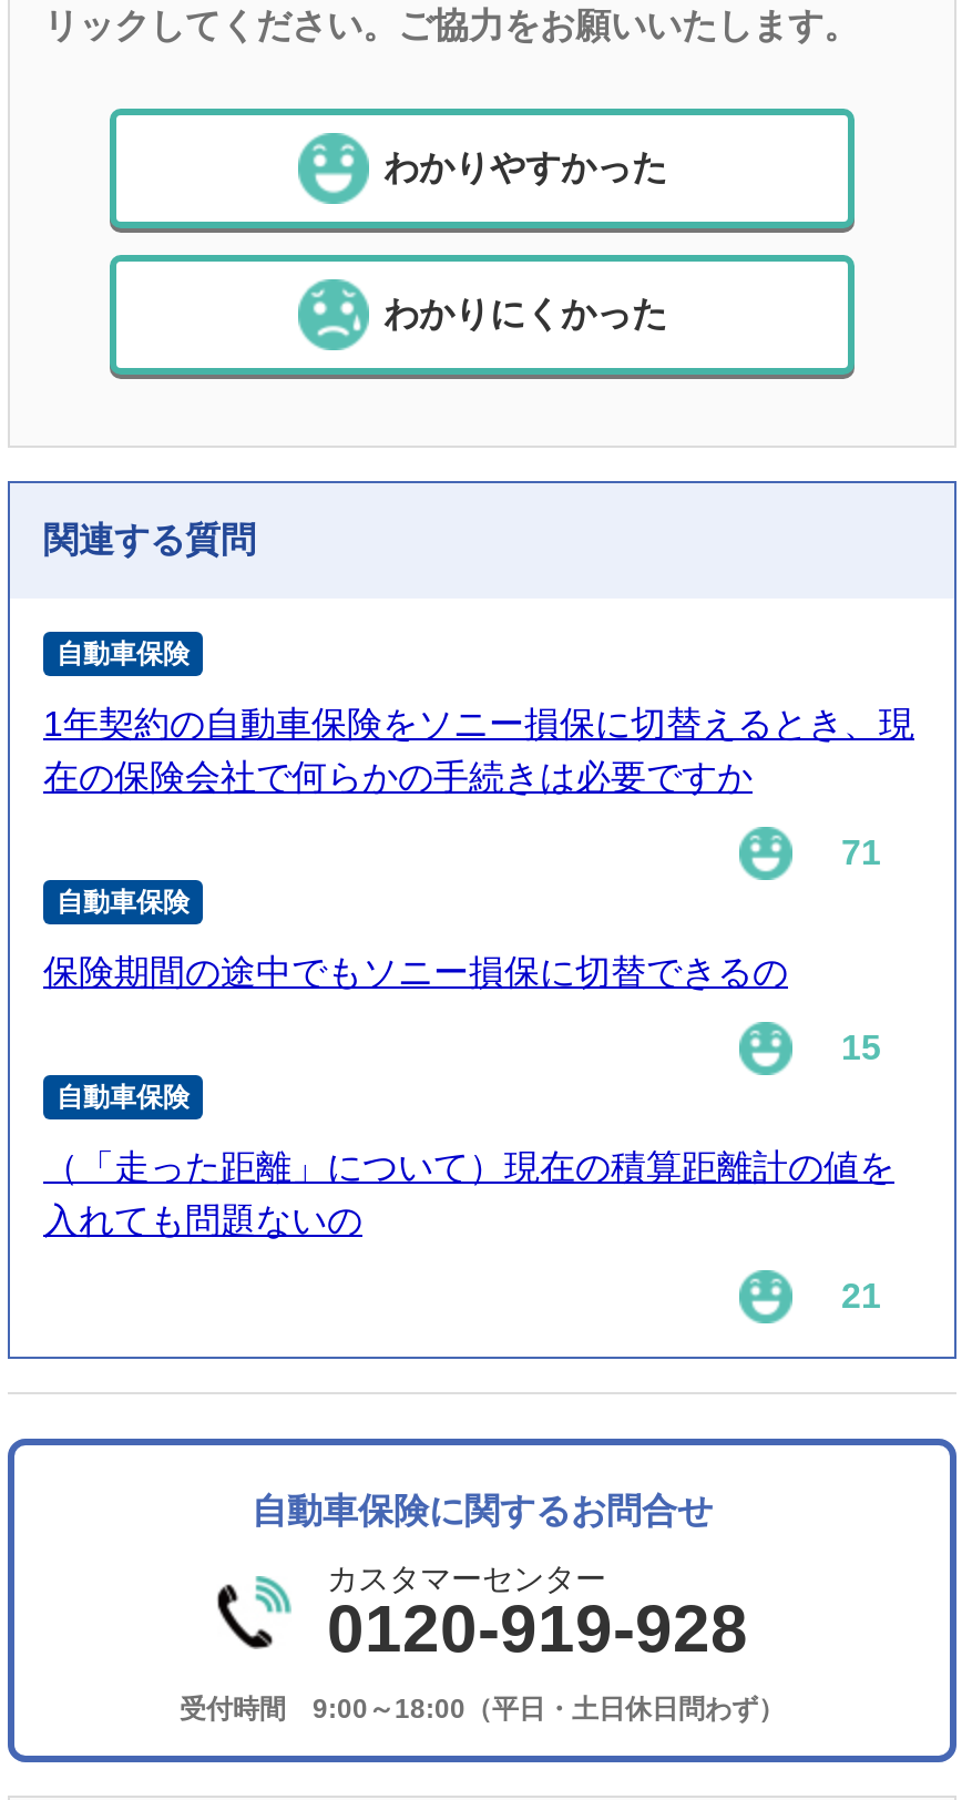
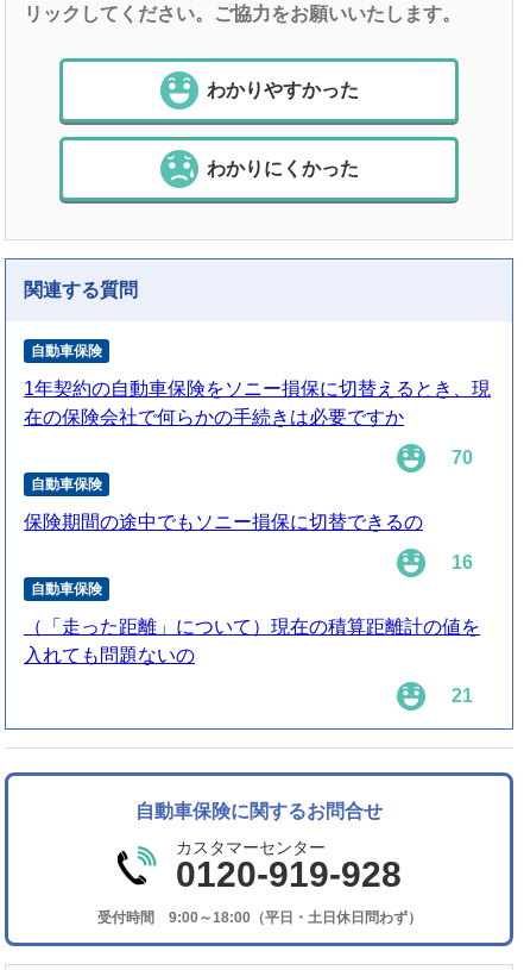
[841,835,881,872] 71 -> [452,448,473,468] 70
[841,1030,881,1067] 15 -> [452,553,473,573] 16

